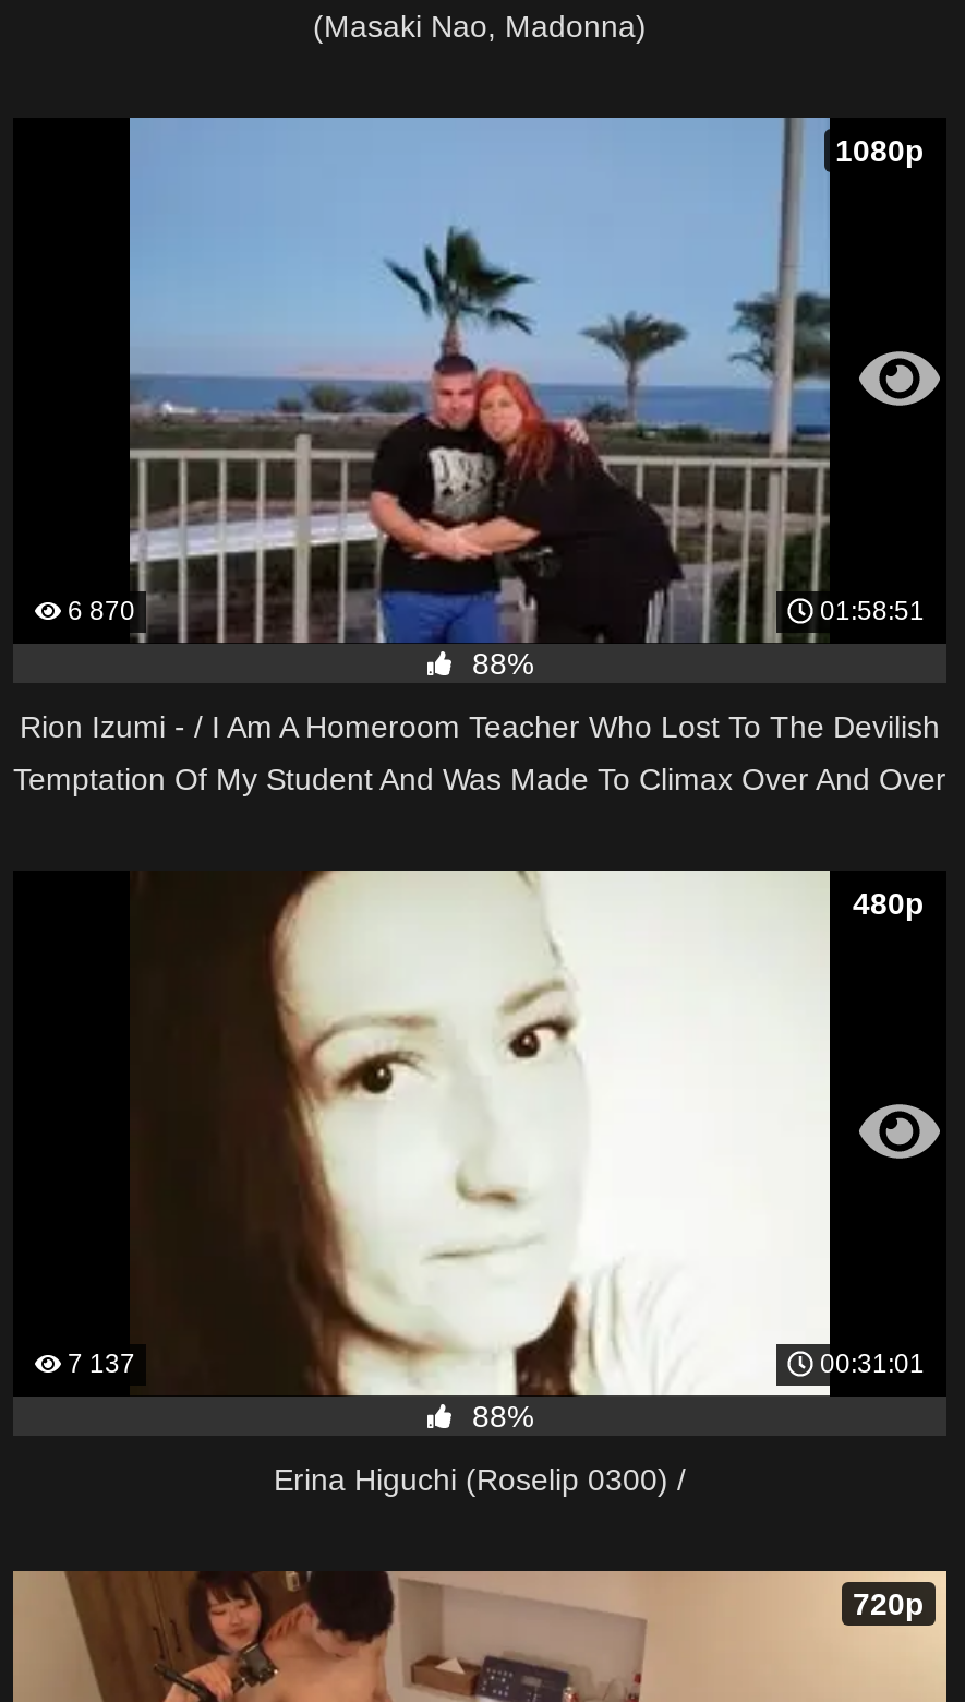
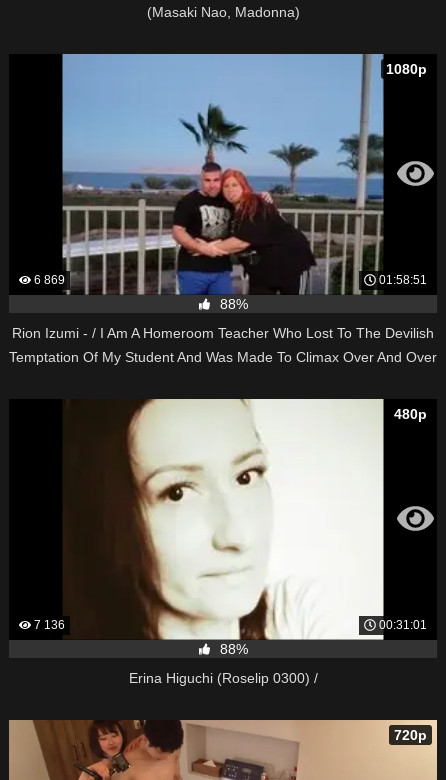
[61,596,135,626] 6 870 -> [31,273,65,287] 6 869
[61,1348,135,1378] 7 137 -> [31,618,65,632] 7 136

